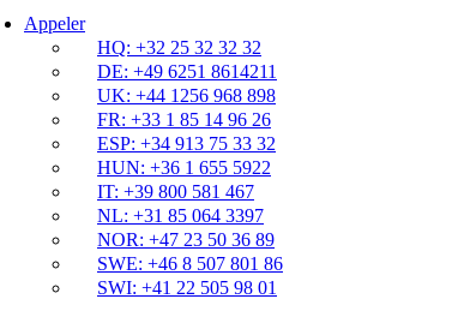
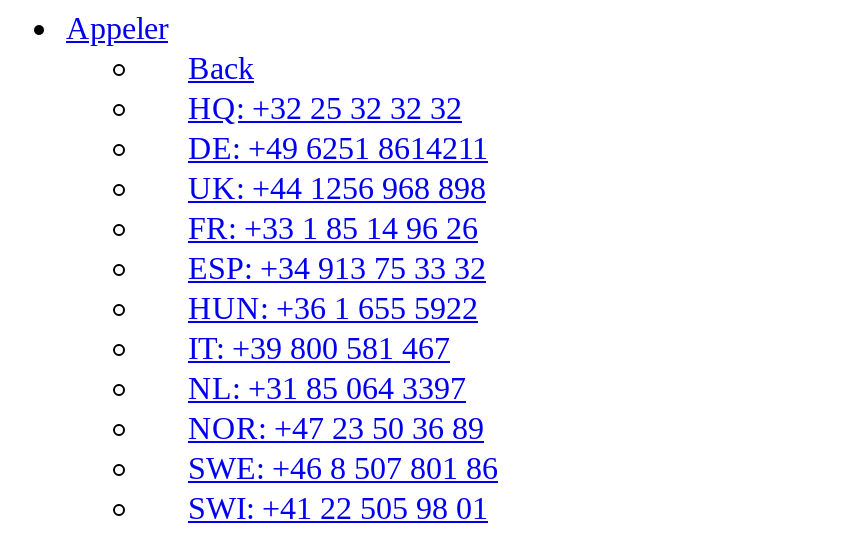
none -> [188,51,254,85] Back

